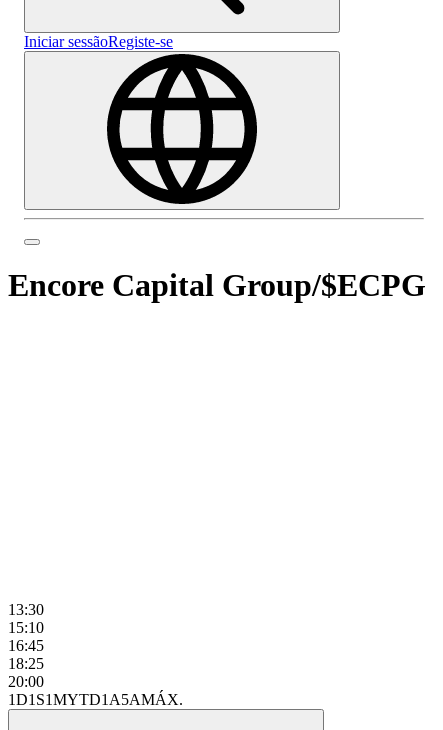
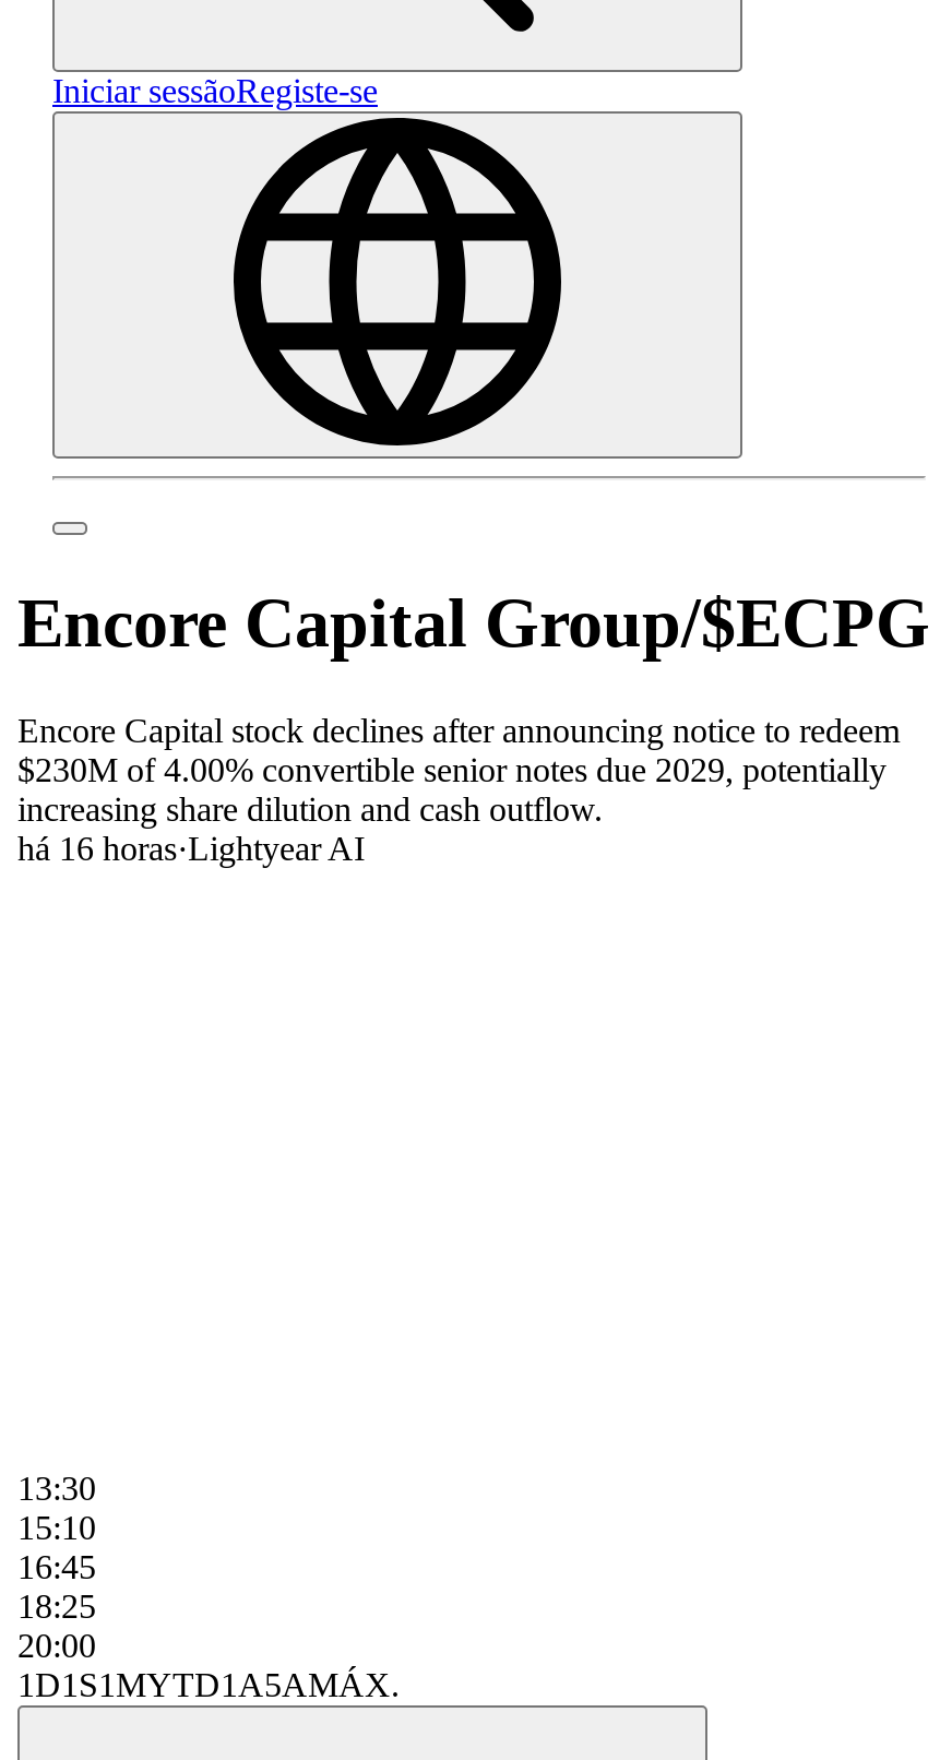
none -> [17,712,900,867] Encore Capital stock declines after announcing notice to redeem | $230M of 4.00% convertible senior notes due 2029, potentially | increasing share dilution and cash outflow. | há 16 horas·Lightyear AI

